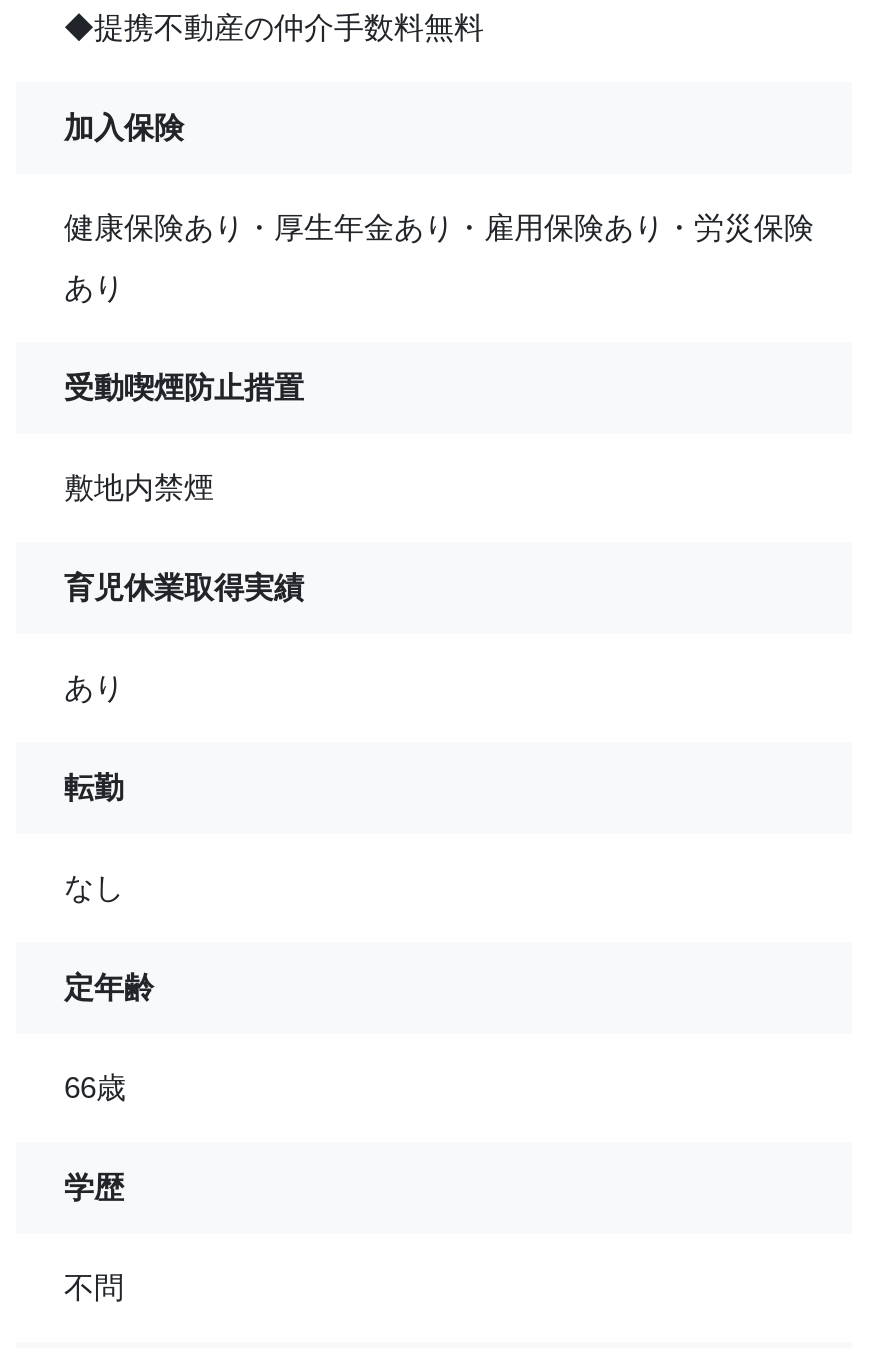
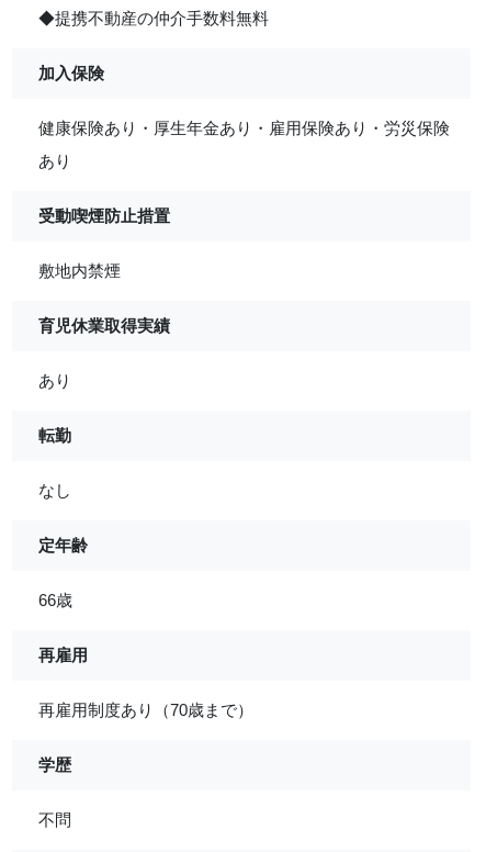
none -> [38,646,253,719] 再雇用 | 再雇用制度あり（70歳まで）

